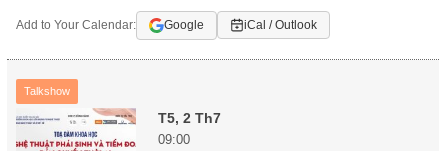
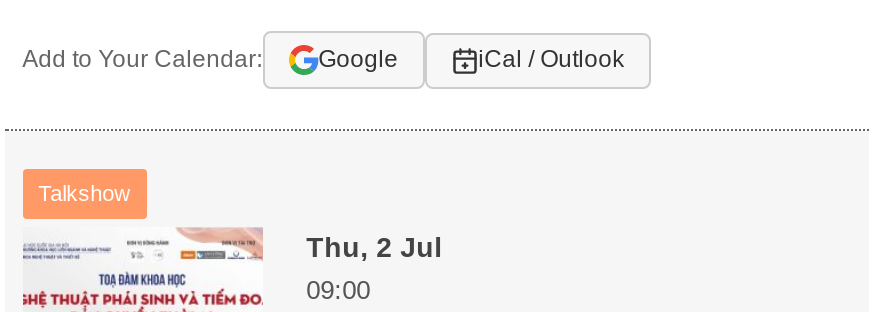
[158,110,221,126] T5, 2 Th7 -> [306,230,442,262] Thu, 2 Jul

